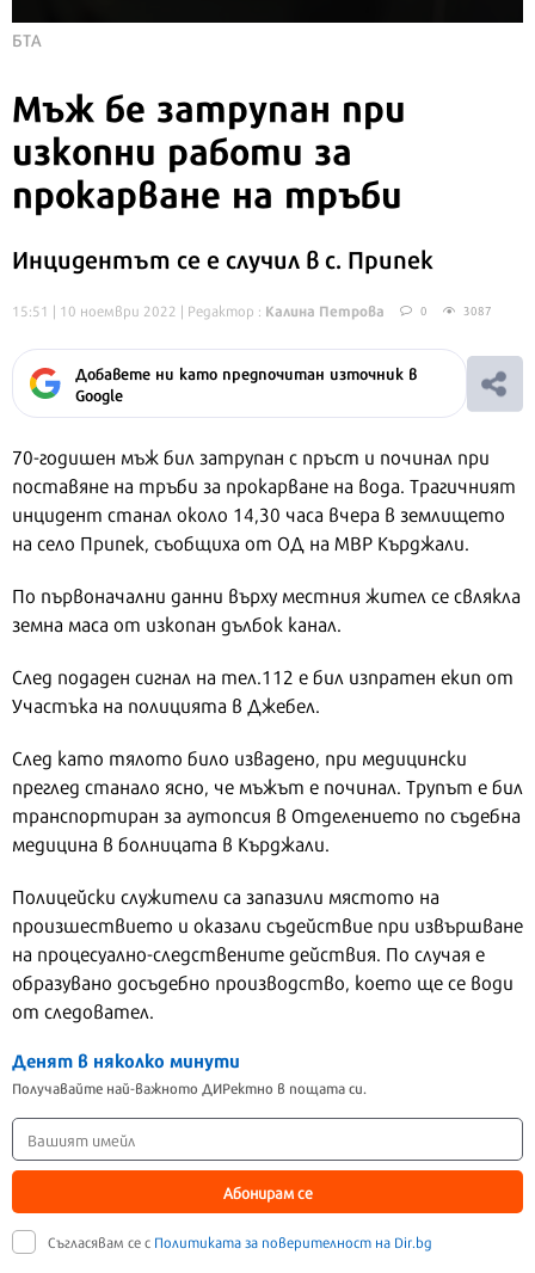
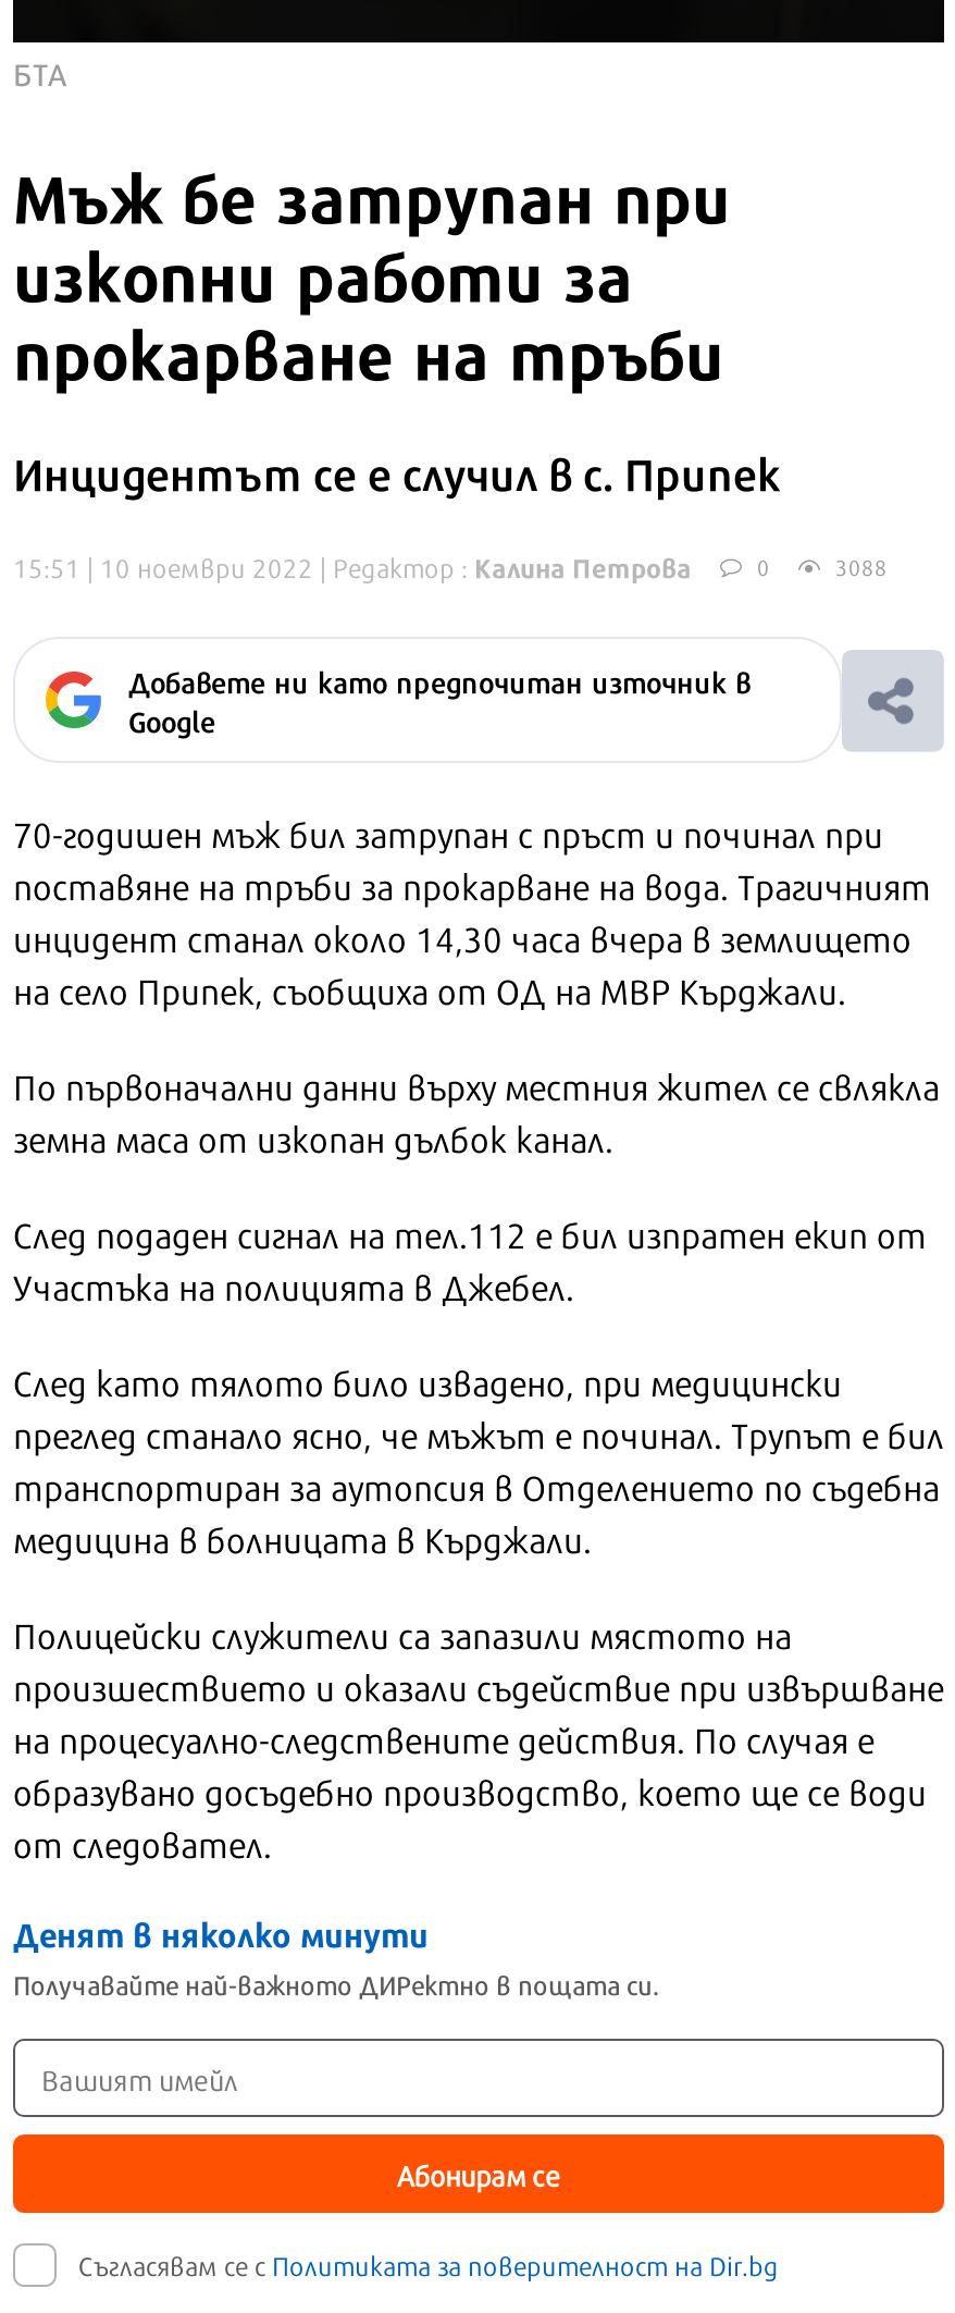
[463,301,492,319] 3087 -> [835,550,888,582] 3088

